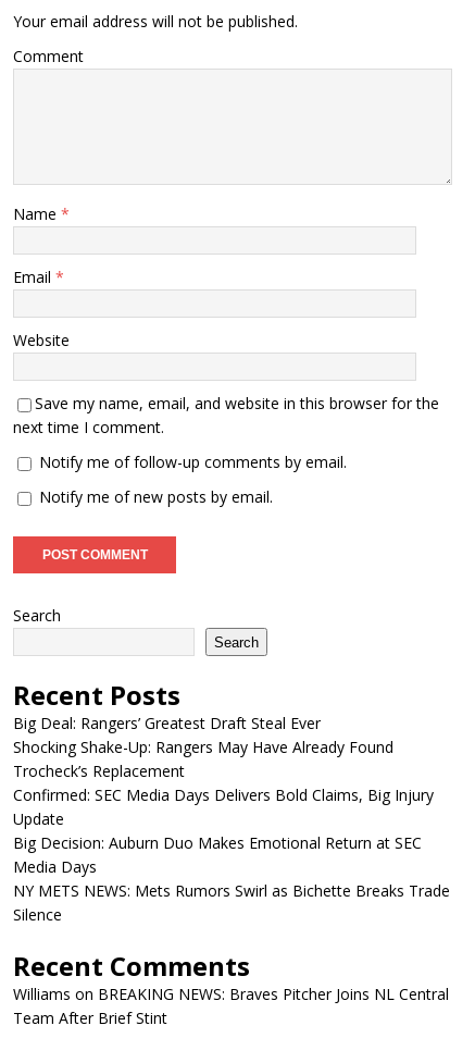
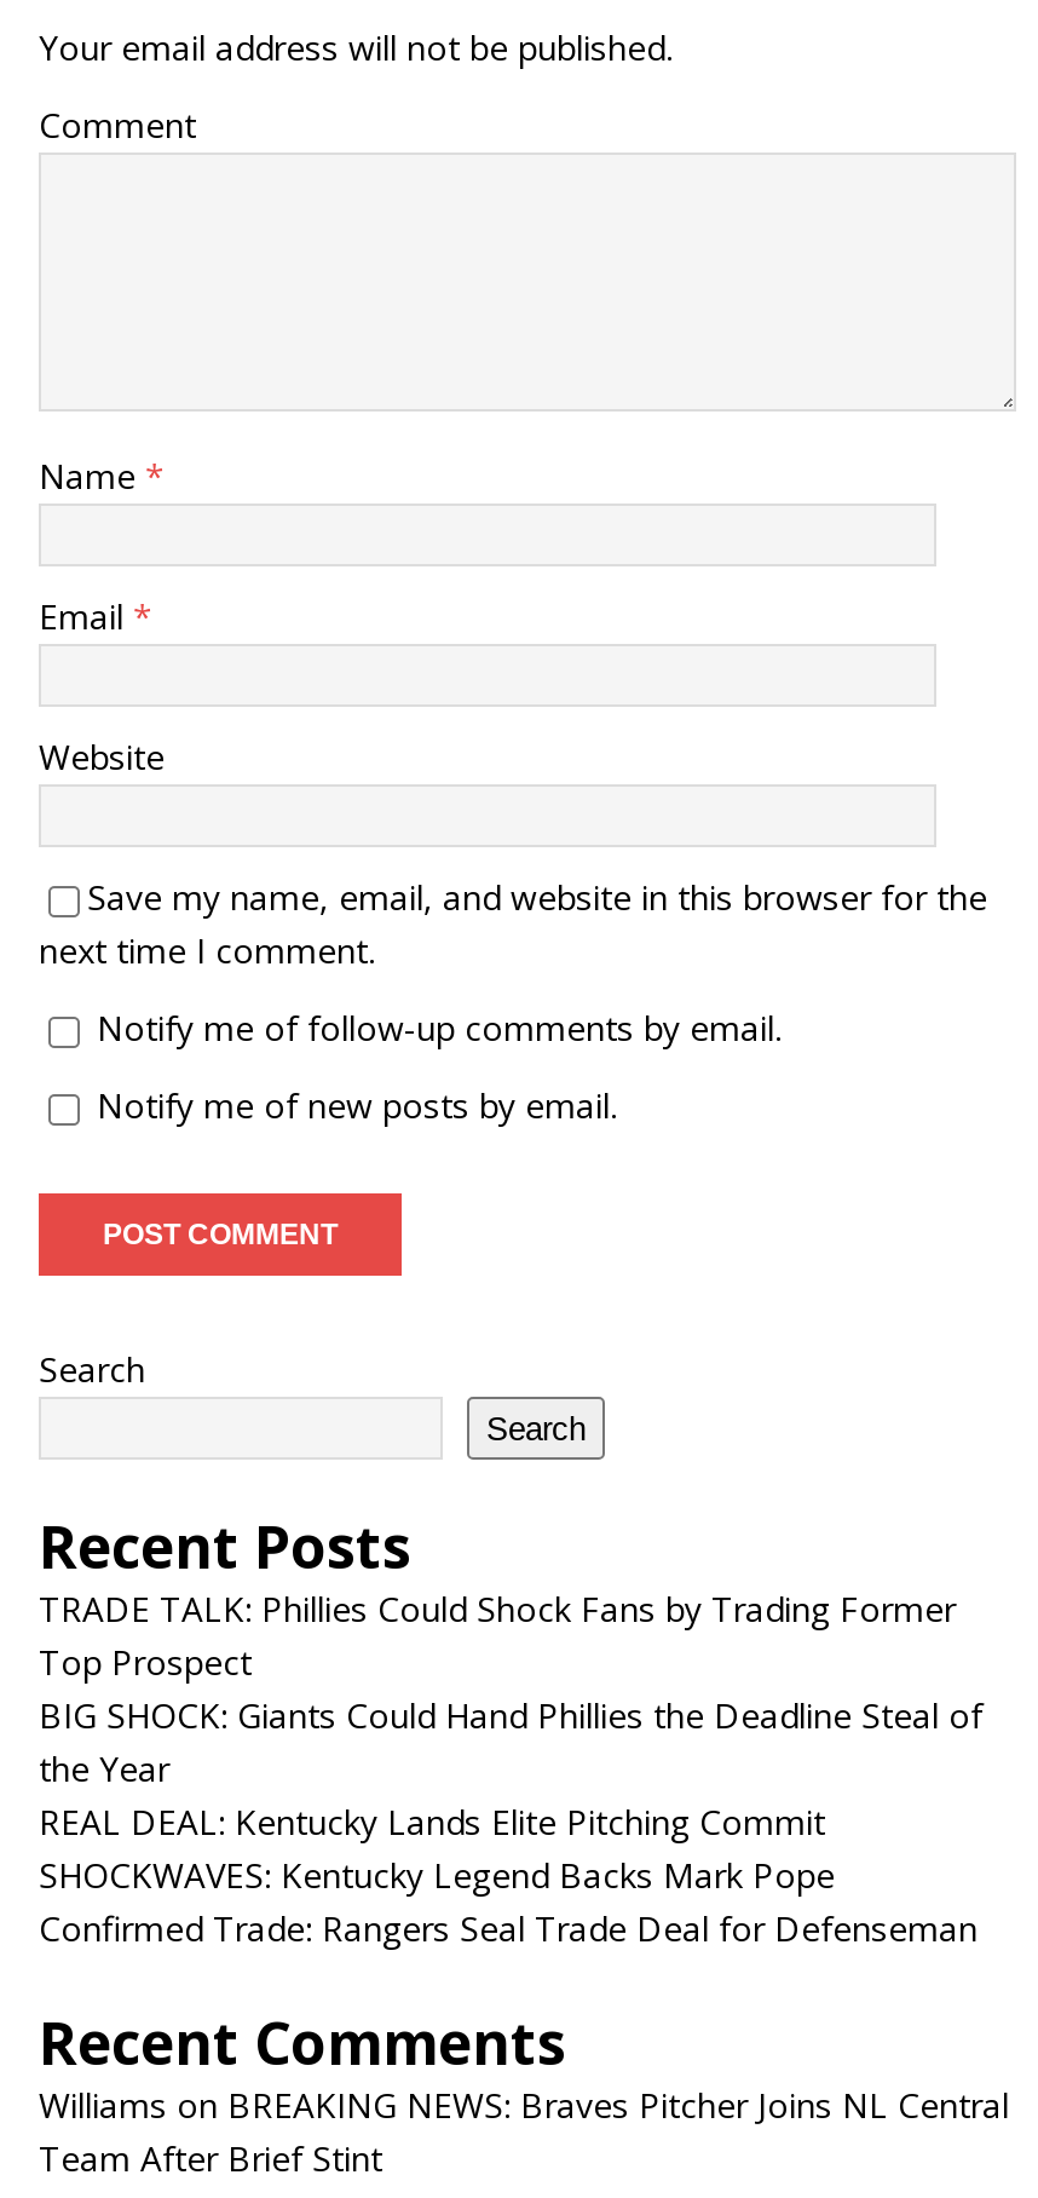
[13,713,450,925] Big Deal: Rangers’ Greatest Draft Steal Ever | Shocking Shake-Up: Rangers May Have Already Found | Trocheck’s Replacement | Confirmed: SEC Media Days Delivers Bold Claims, Big Injury | Update | Big Decision: Auburn Duo Makes Emotional Return at SEC | Media Days | NY METS NEWS: Mets Rumors Swirl as Bichette Breaks Trade | Silence -> [39,1586,982,1952] TRADE TALK: Phillies Could Shock Fans by Trading Former | Top Prospect | BIG SHOCK: Giants Could Hand Phillies the Deadline Steal of | the Year | REAL DEAL: Kentucky Lands Elite Pitching Commit | SHOCKWAVES: Kentucky Legend Backs Mark Pope | Confirmed Trade: Rangers Seal Trade Deal for Defenseman

